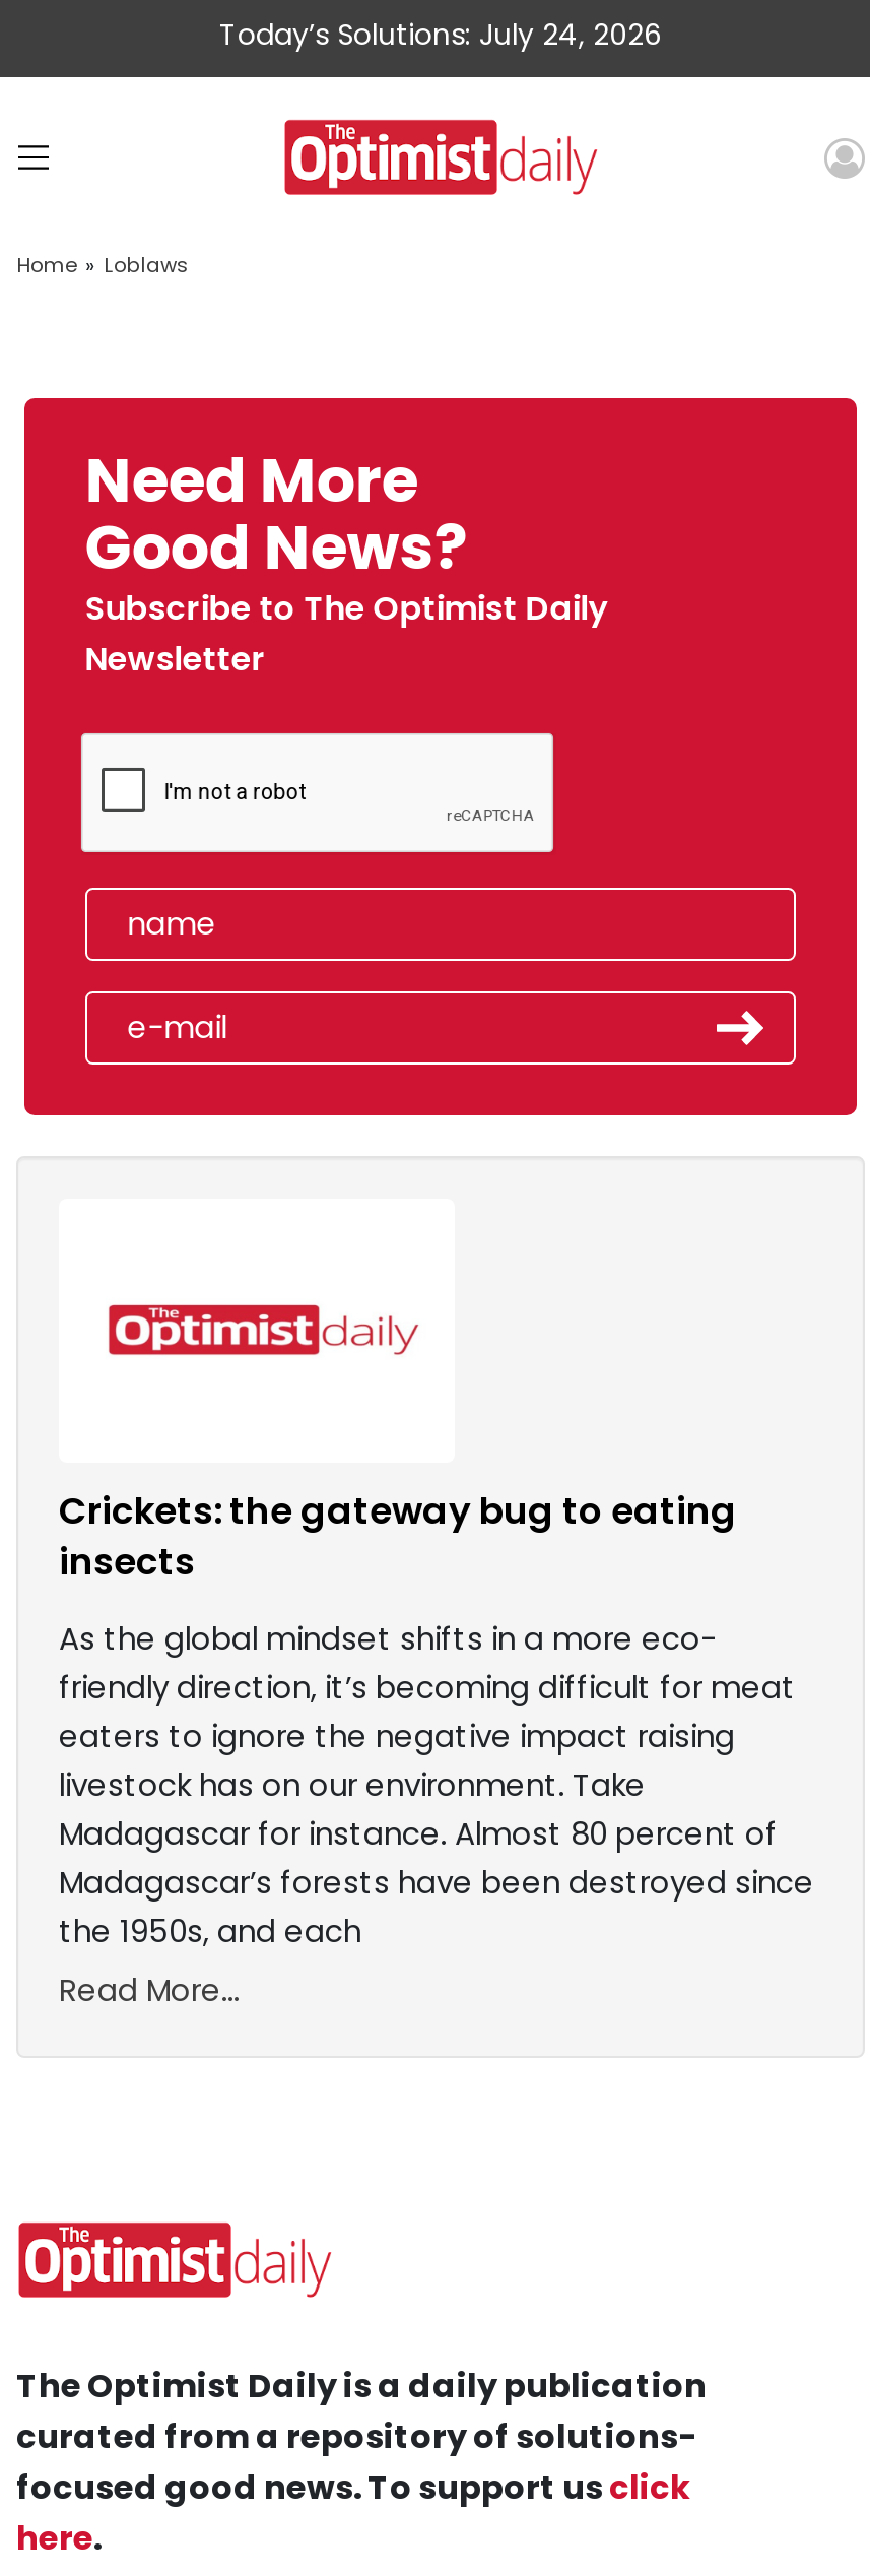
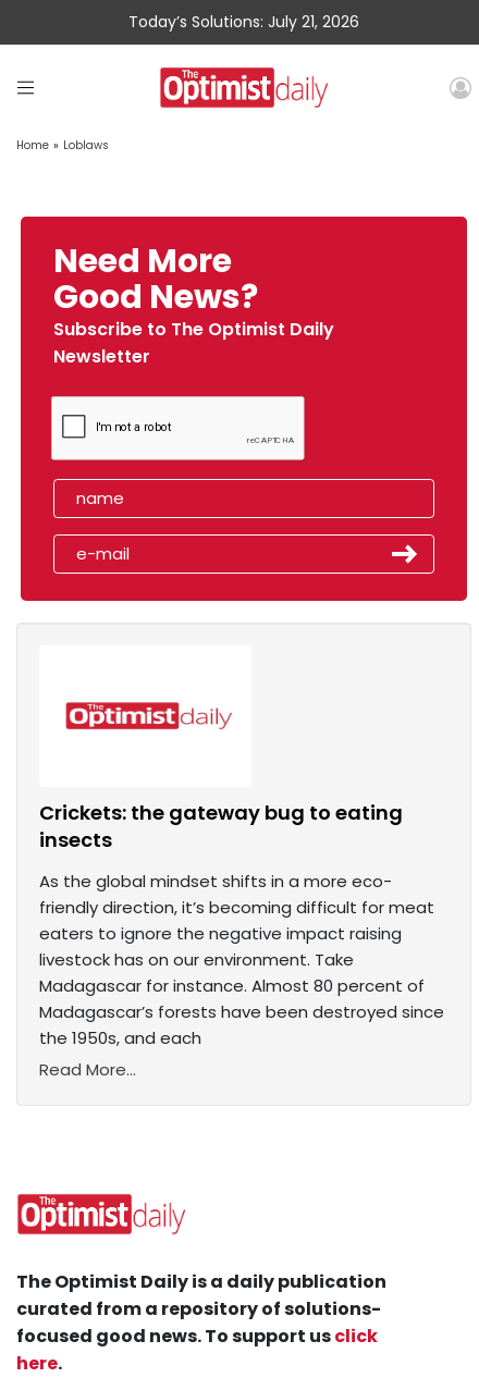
[219,14,662,55] Today’s Solutions: July 24, 2026 -> [128,11,359,33] Today’s Solutions: July 21, 2026

